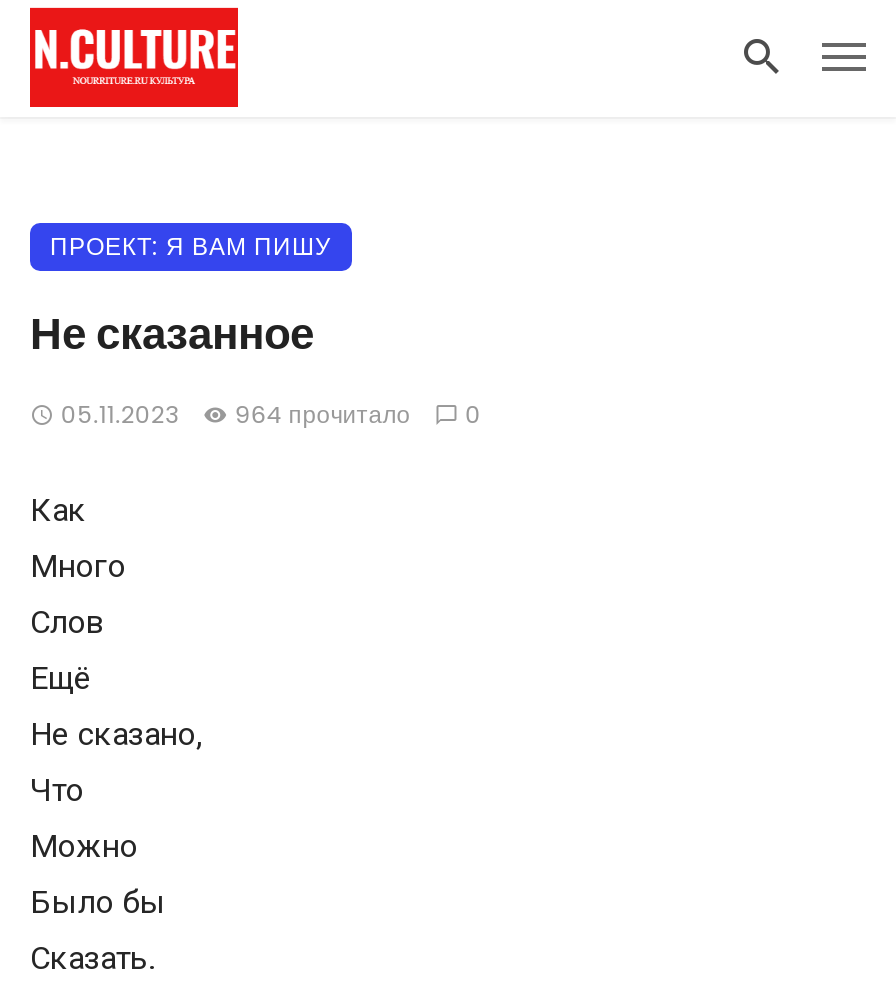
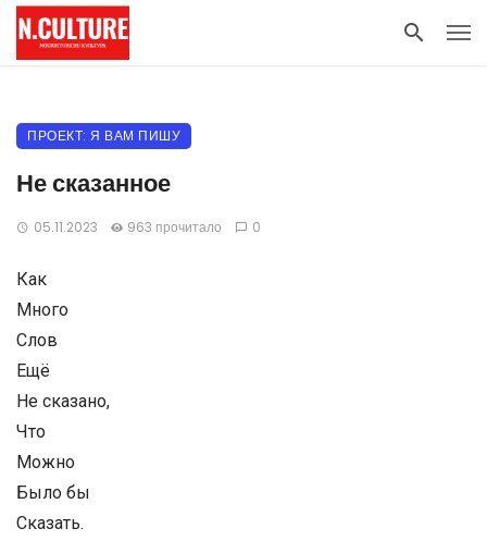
[61,397,482,431] 05.11.2023 964 прочитало 0 -> [33,218,261,236] 05.11.2023 963 прочитало 0

